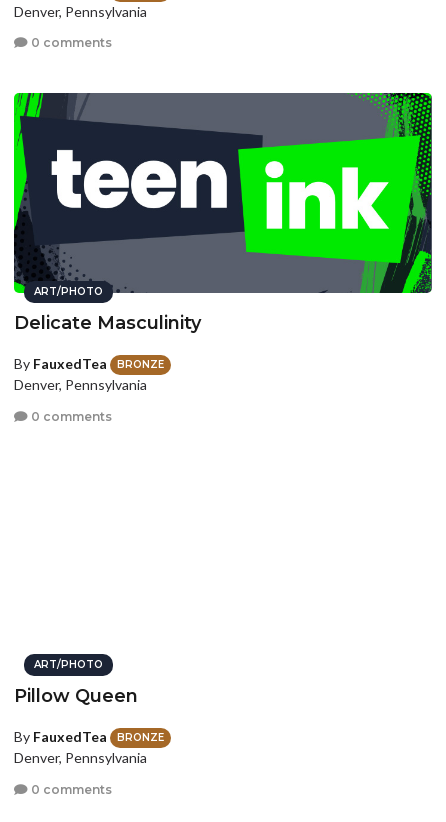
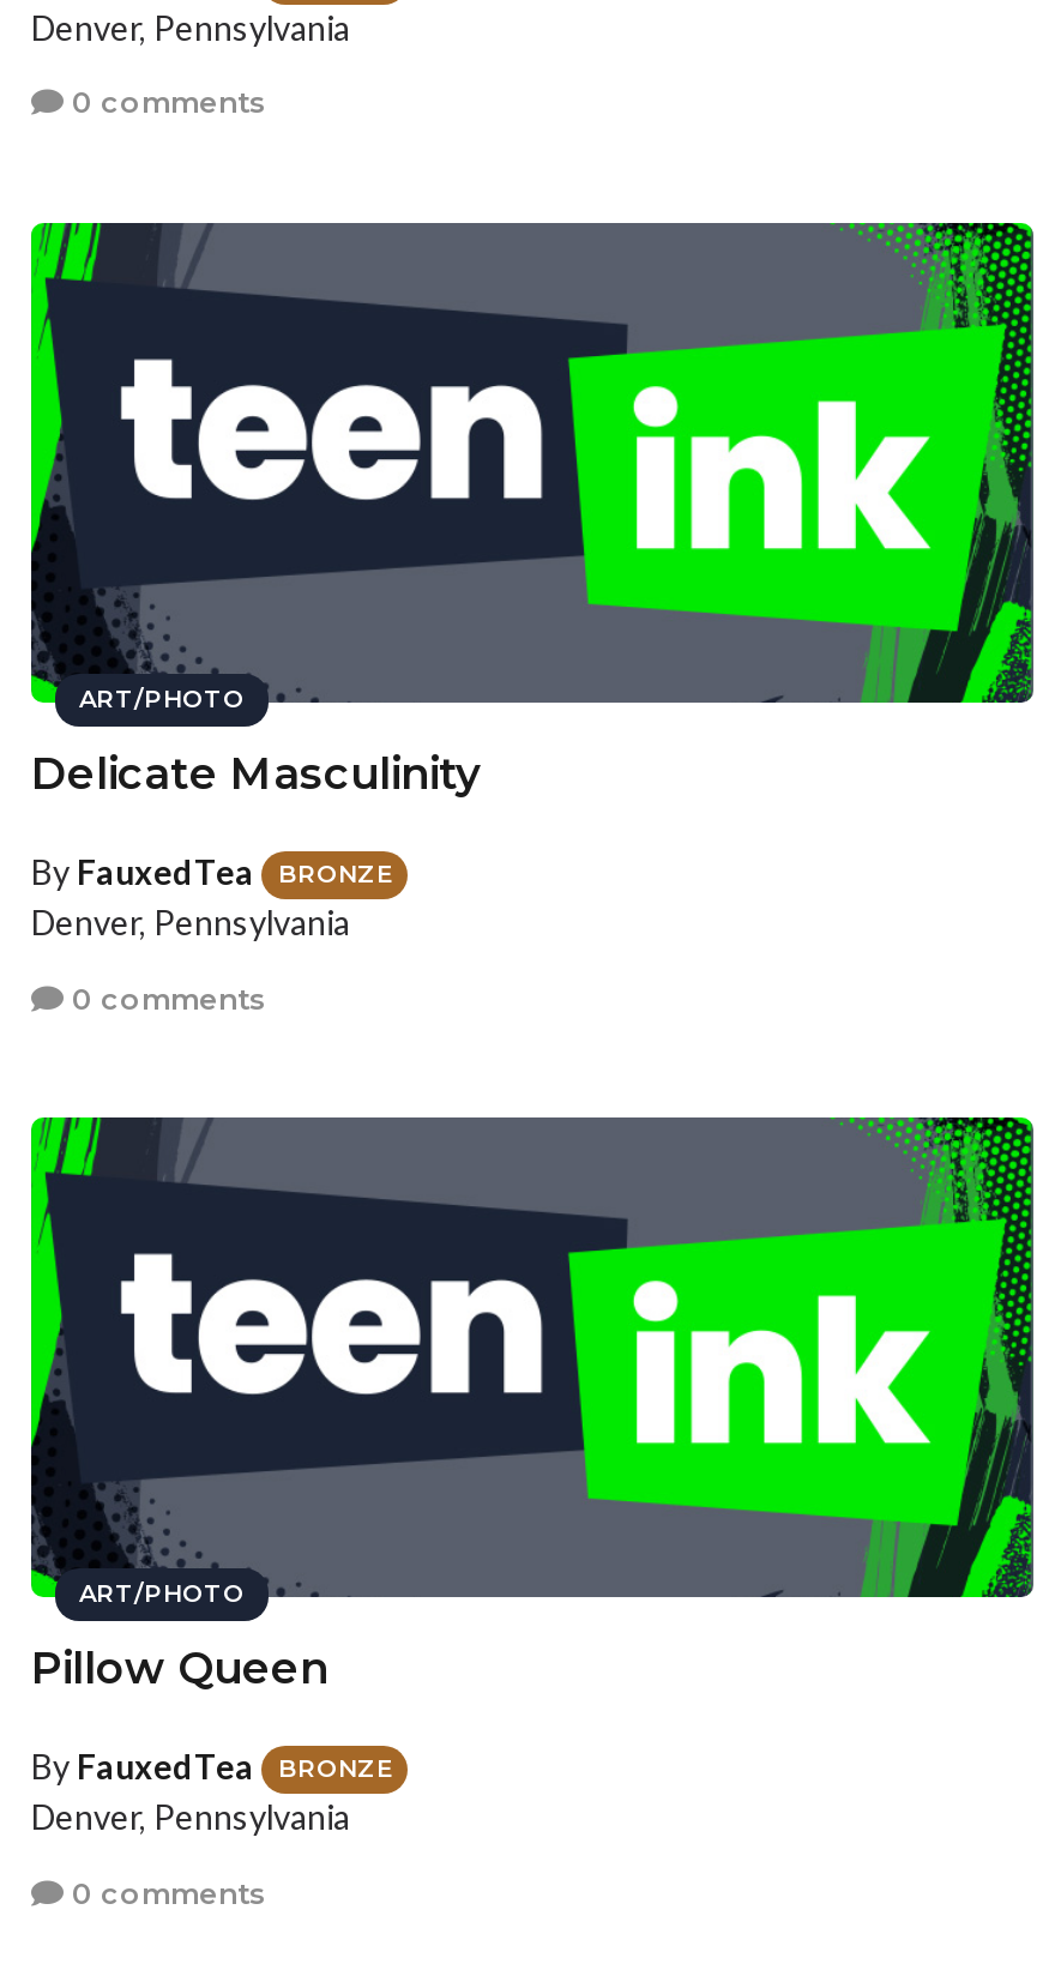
none -> [29,1115,1036,1600] [image]

